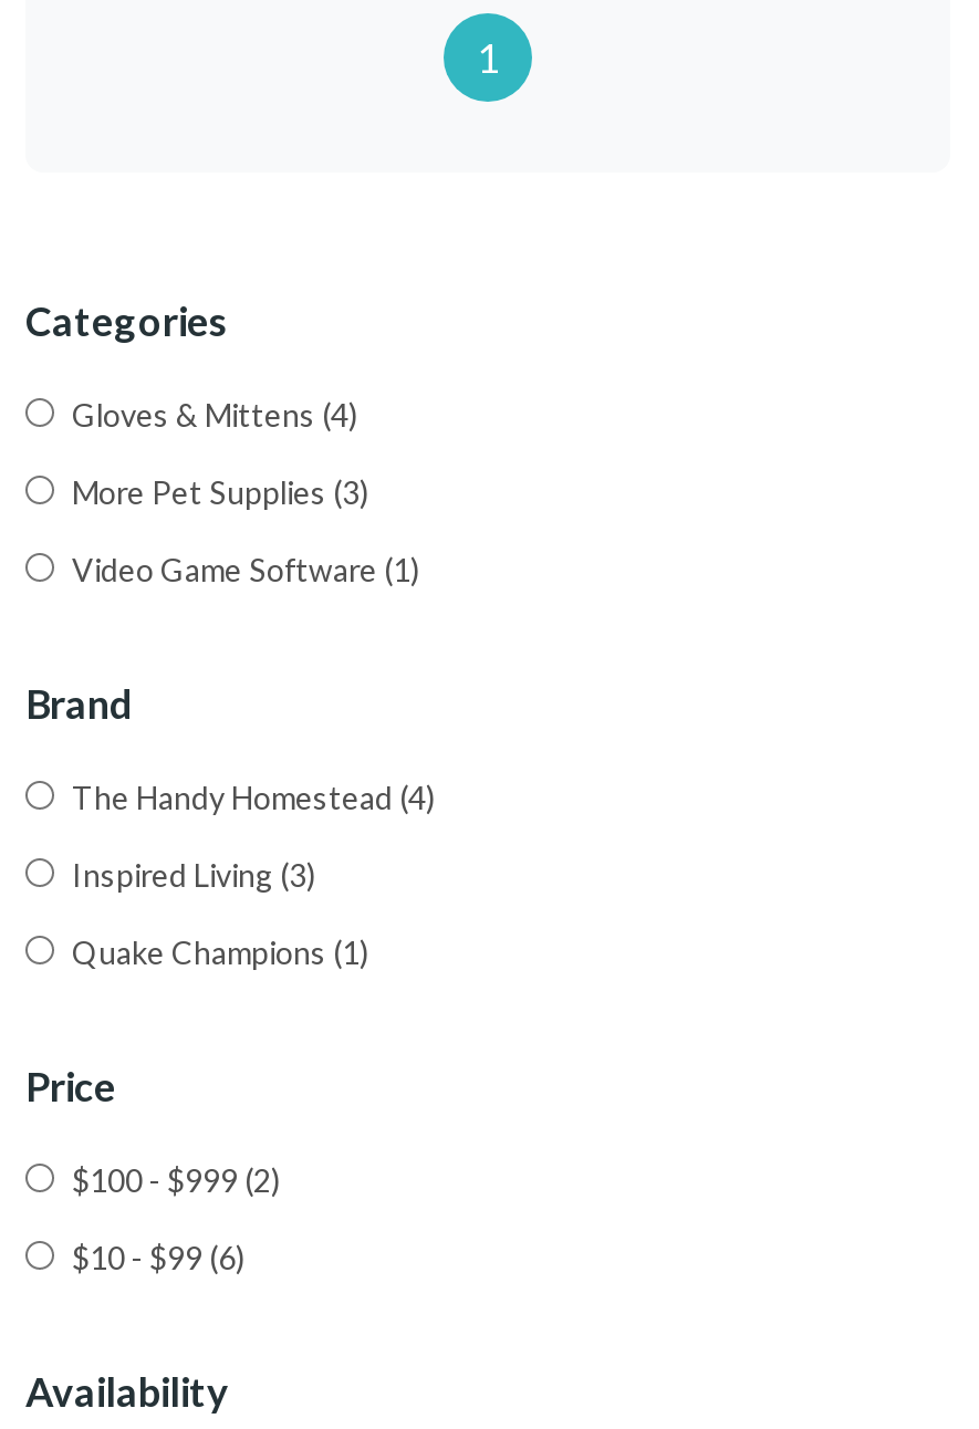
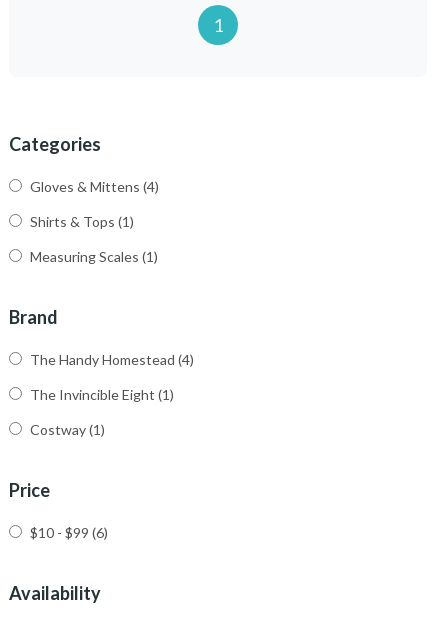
[72,473,368,510] More Pet Supplies (3) -> [30,213,134,230] Shirts & Tops (1)
[72,550,419,588] Video Game Software (1) -> [30,248,158,265] Measuring Scales (1)
[72,855,315,893] Inspired Living (3) -> [30,386,174,403] The Invincible Eight (1)
[72,933,368,970] Quake Champions (1) -> [30,421,105,438] Costway (1)
[72,1161,280,1198] $100 - $999 (2) -> none

